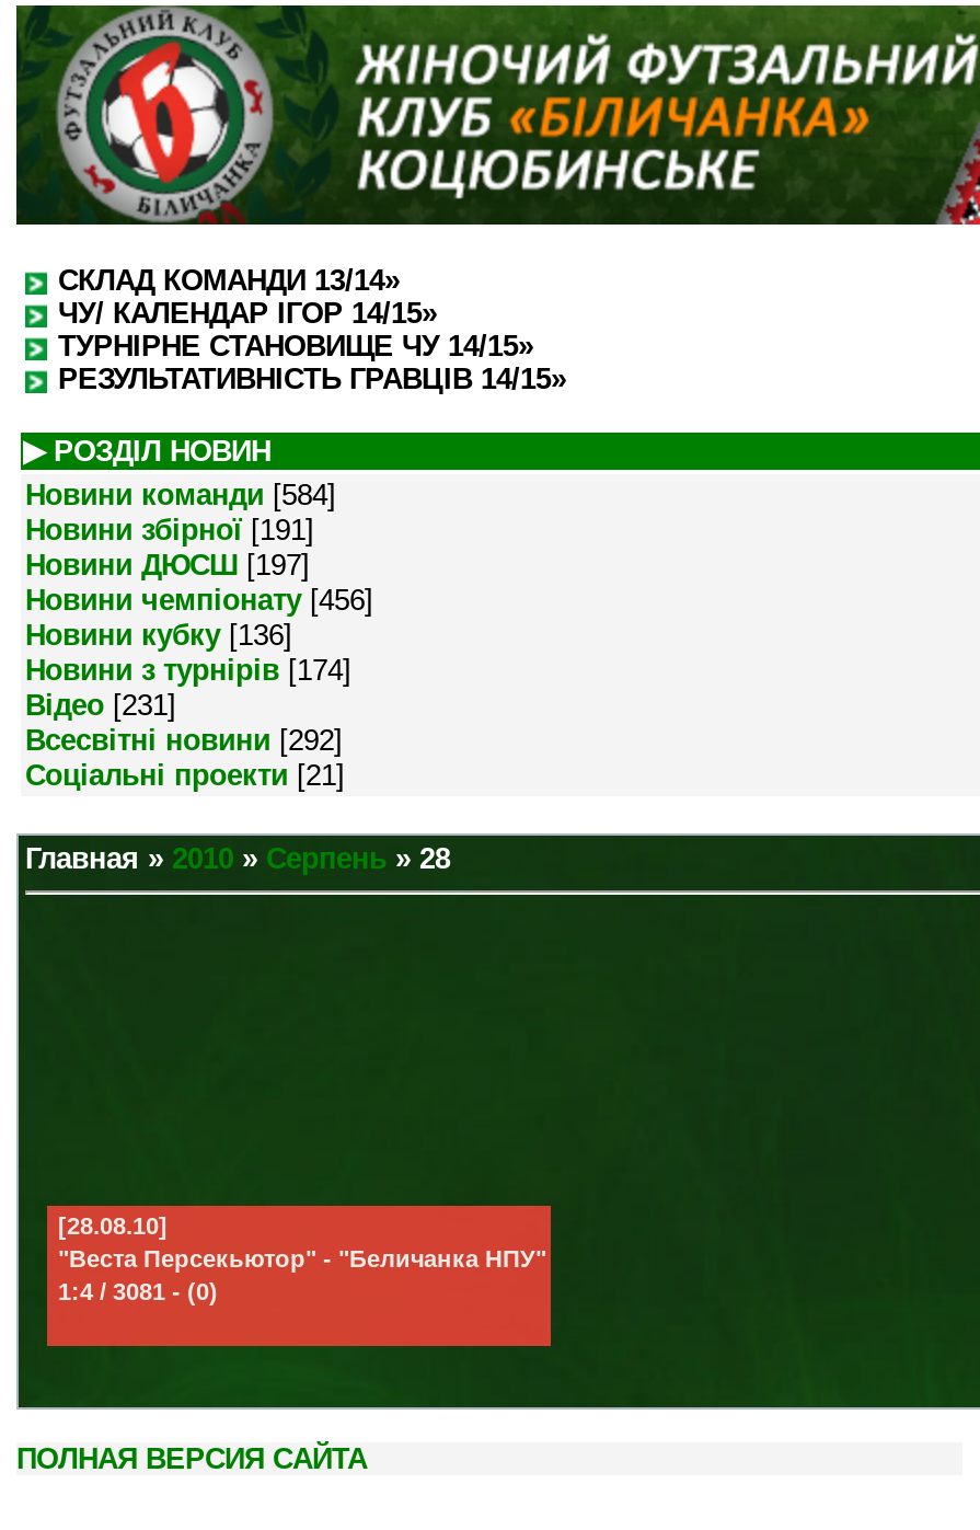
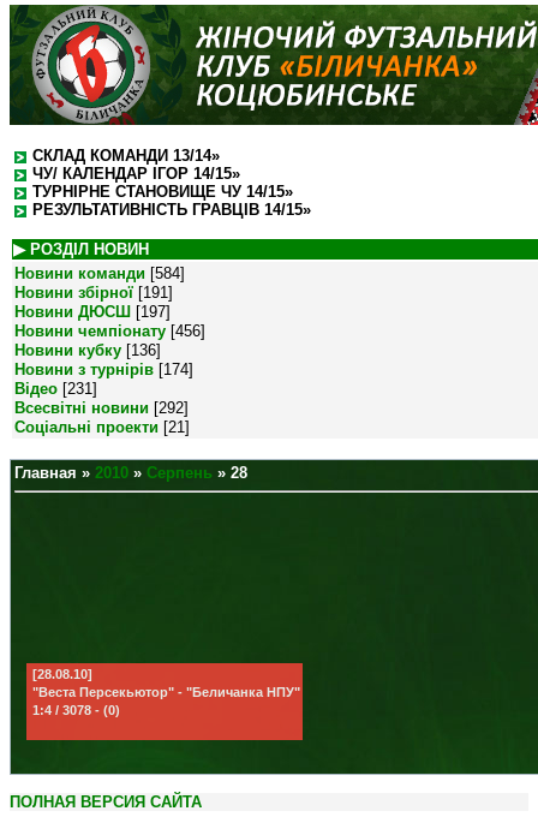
[58,1279,218,1305] 1:4 / 3081 - (0) -> [32,703,120,718] 1:4 / 3078 - (0)

